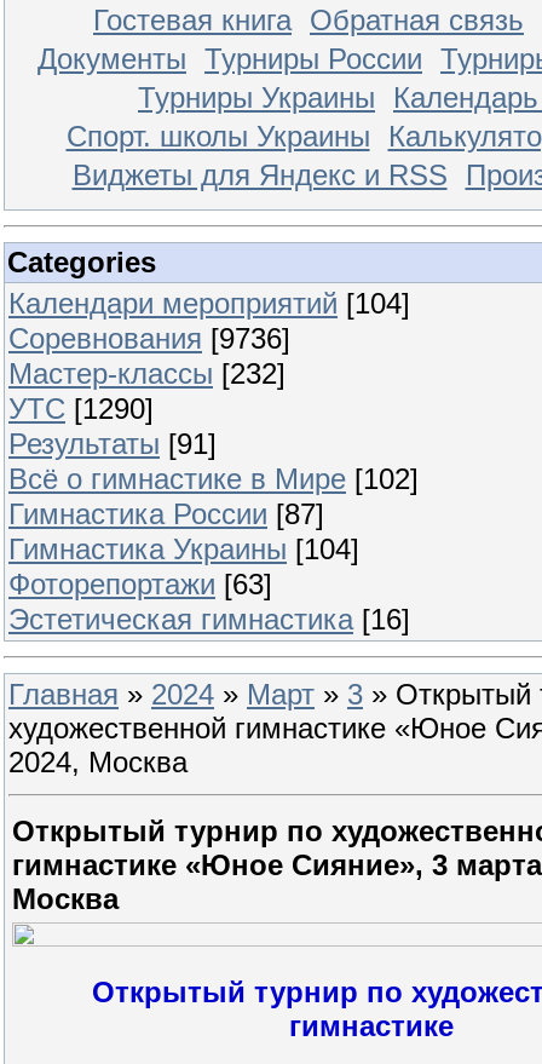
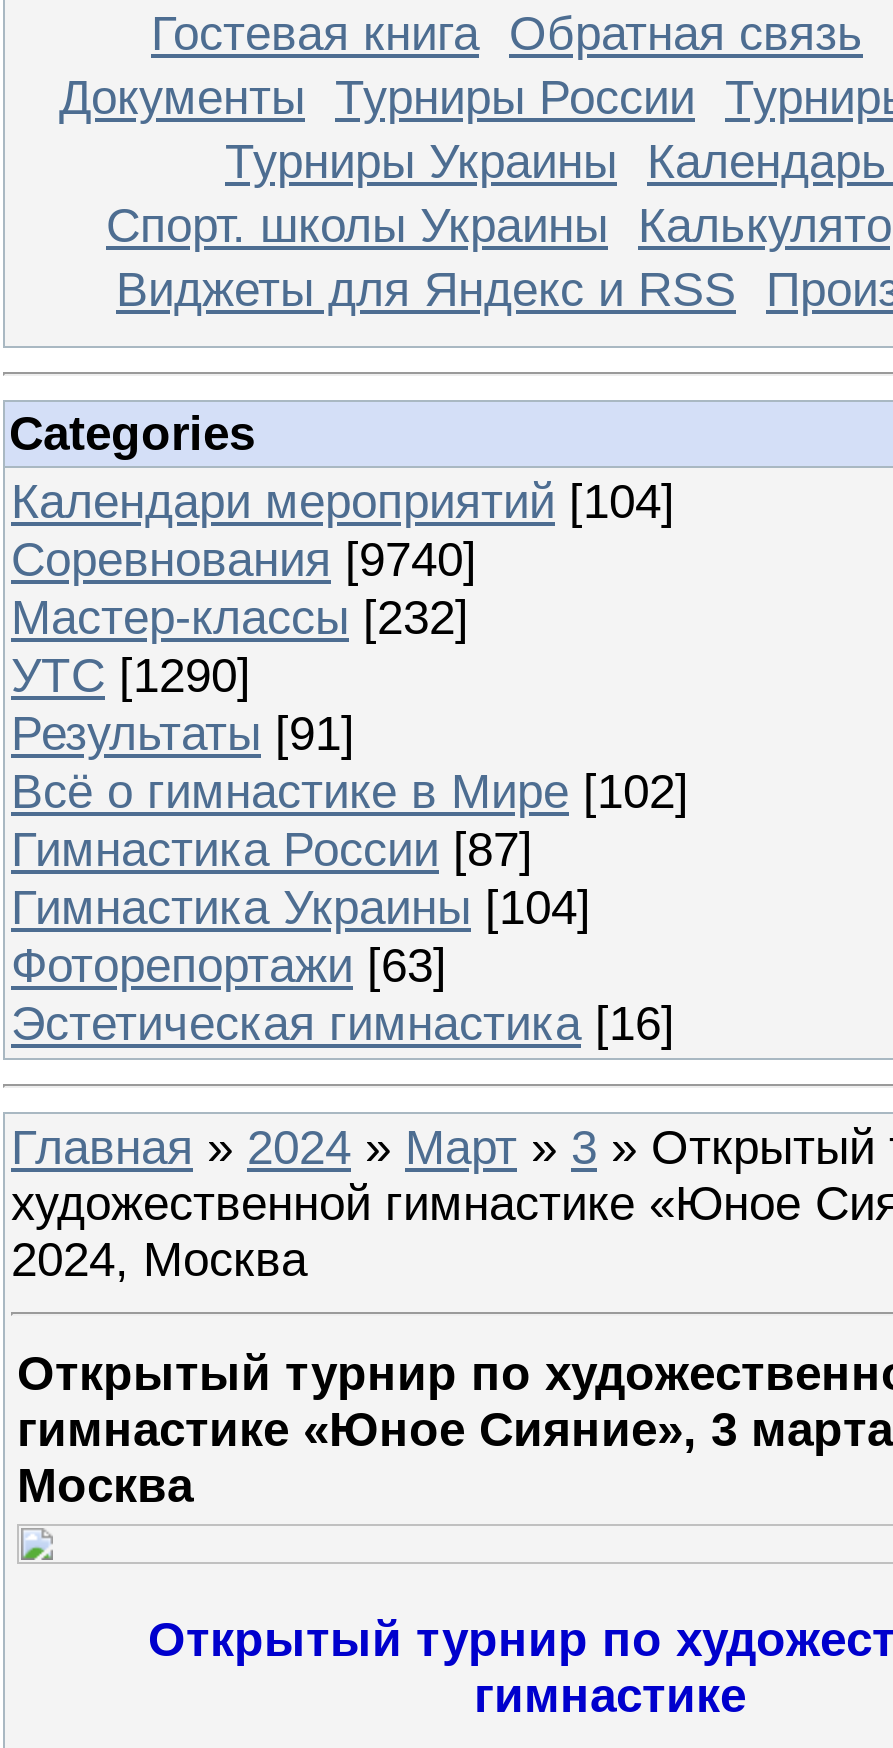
[8,322,290,355] Соревнования [9736] -> [11,532,477,586] Соревнования [9740]

